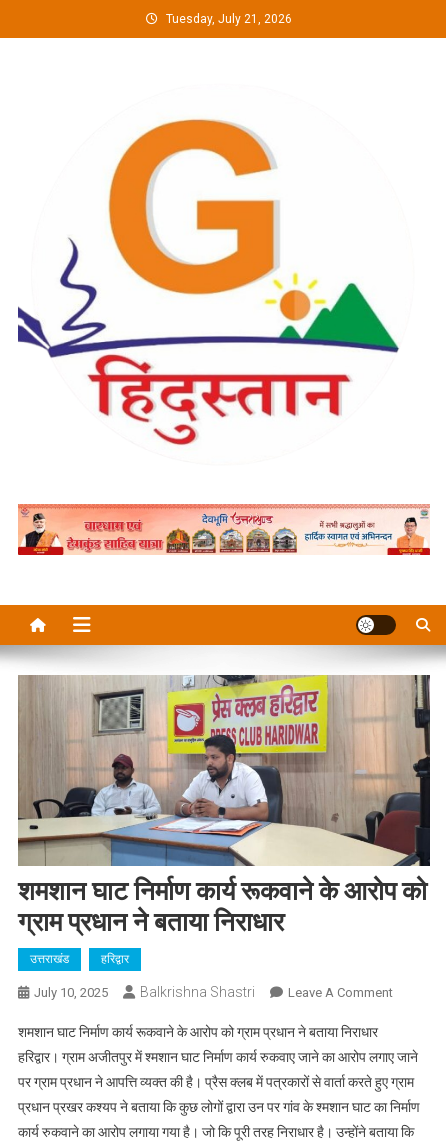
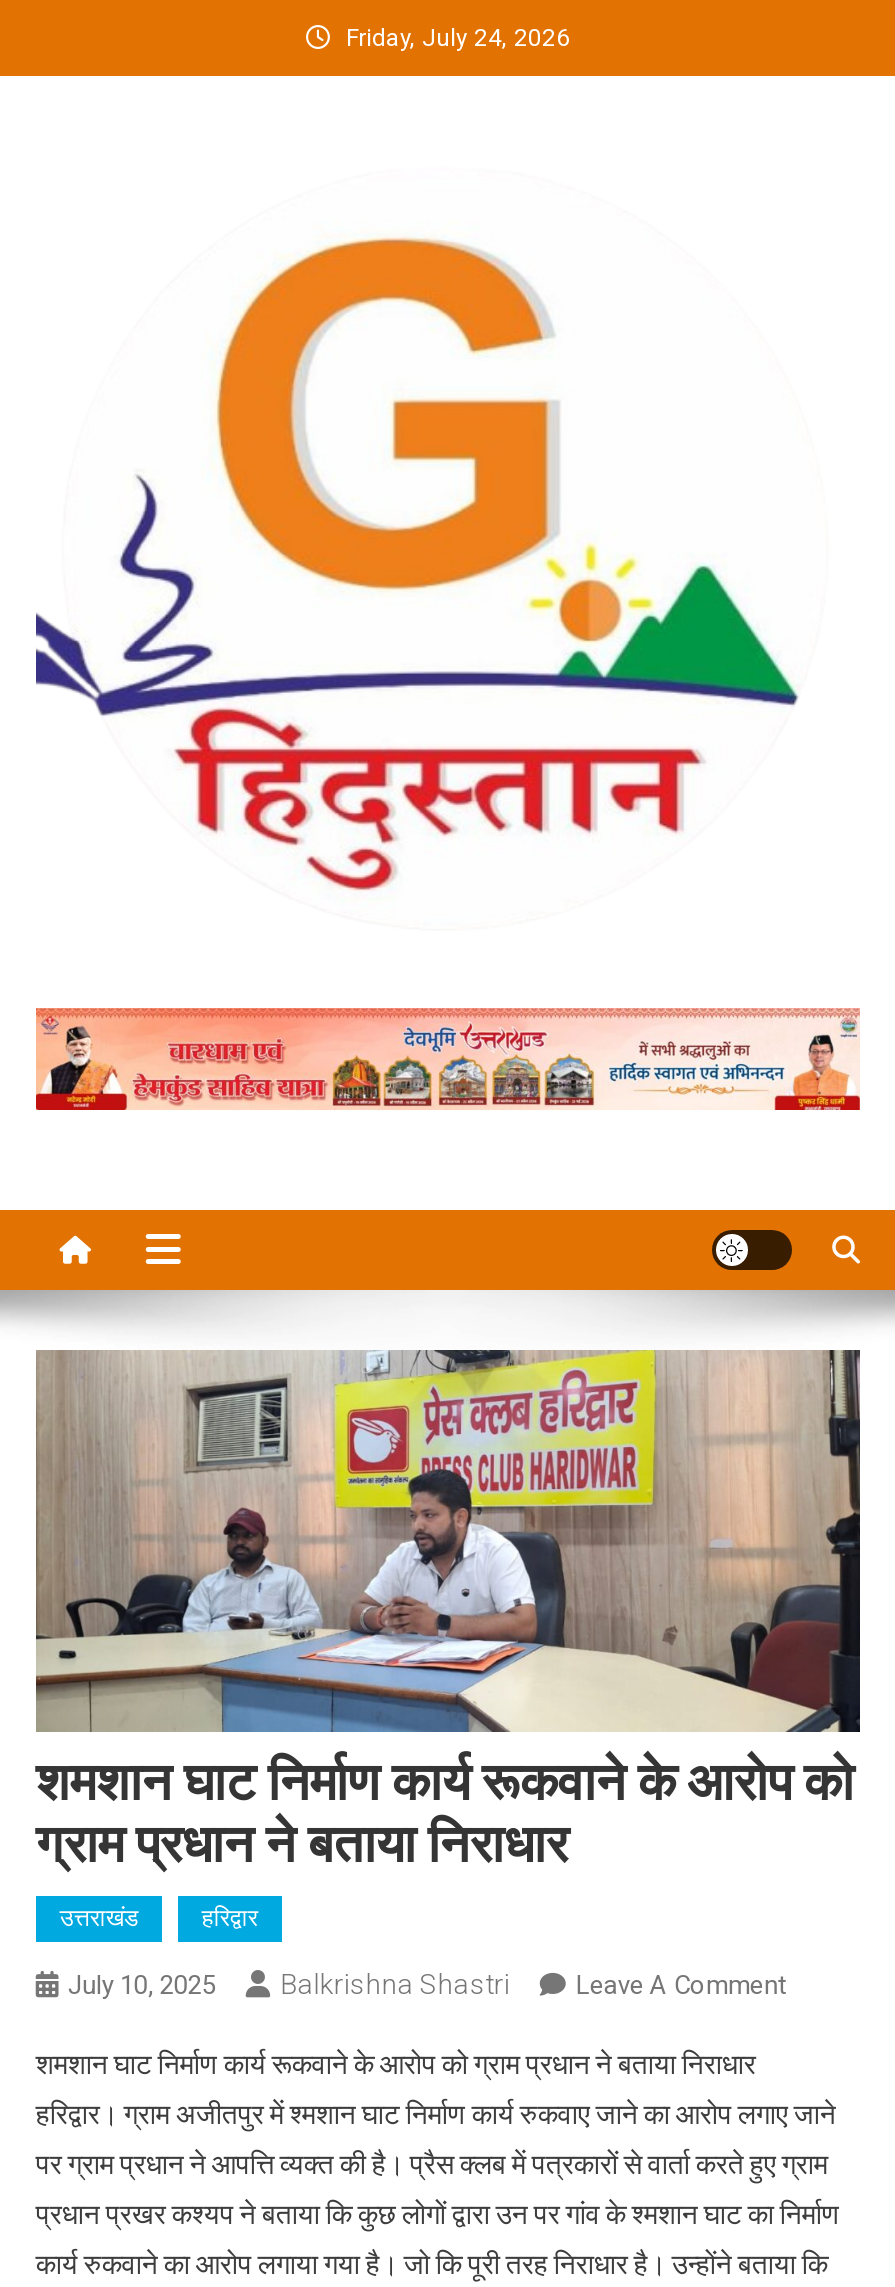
[166,12,292,26] Tuesday, July 21, 2026 -> [346,24,570,52] Friday, July 24, 2026

